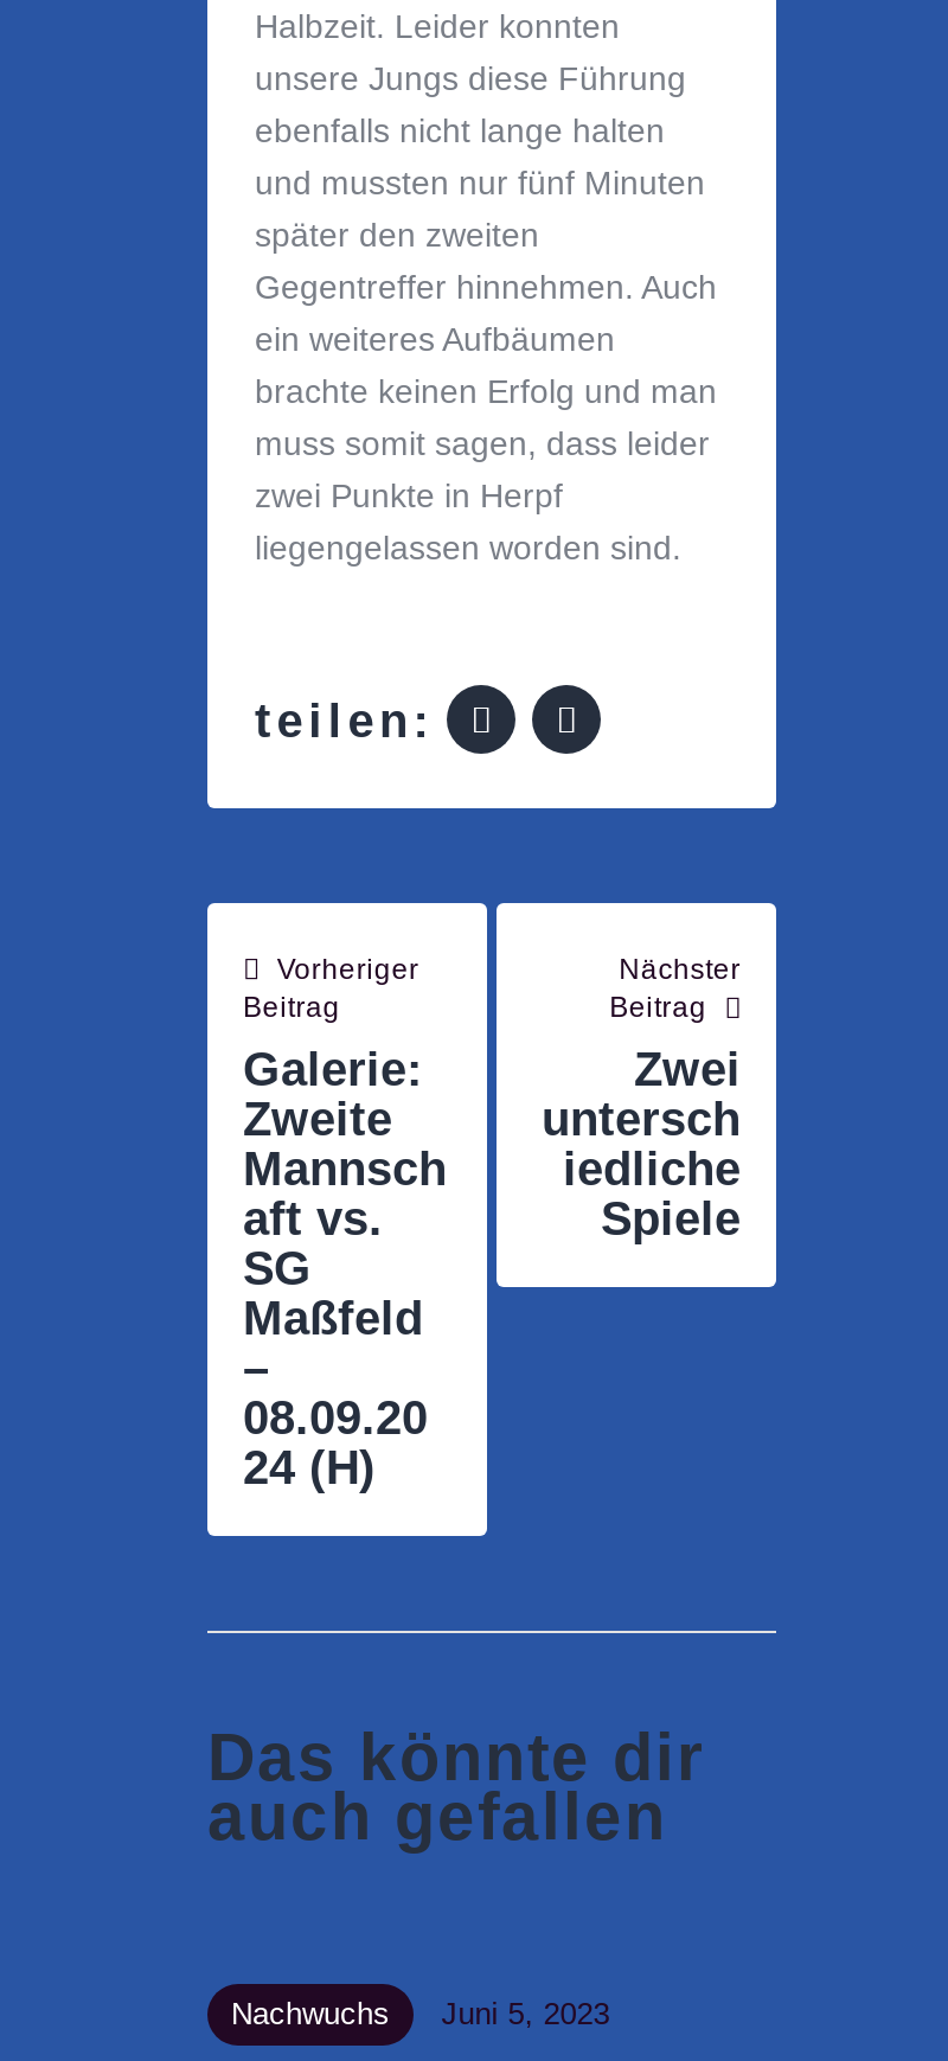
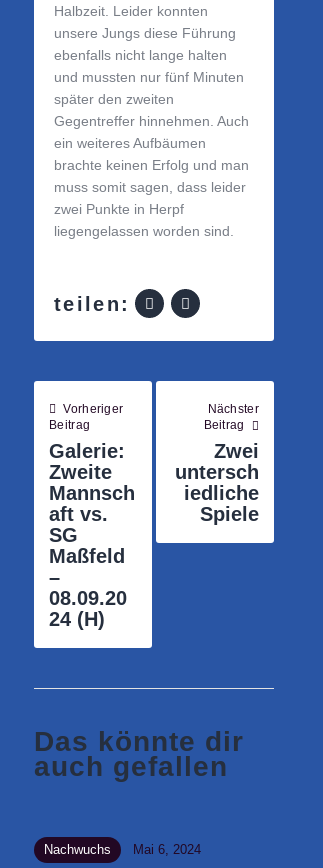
[231,1995,610,2031] Nachwuchs Juni 5, 2023 -> [44,842,201,857] Nachwuchs Mai 6, 2024

